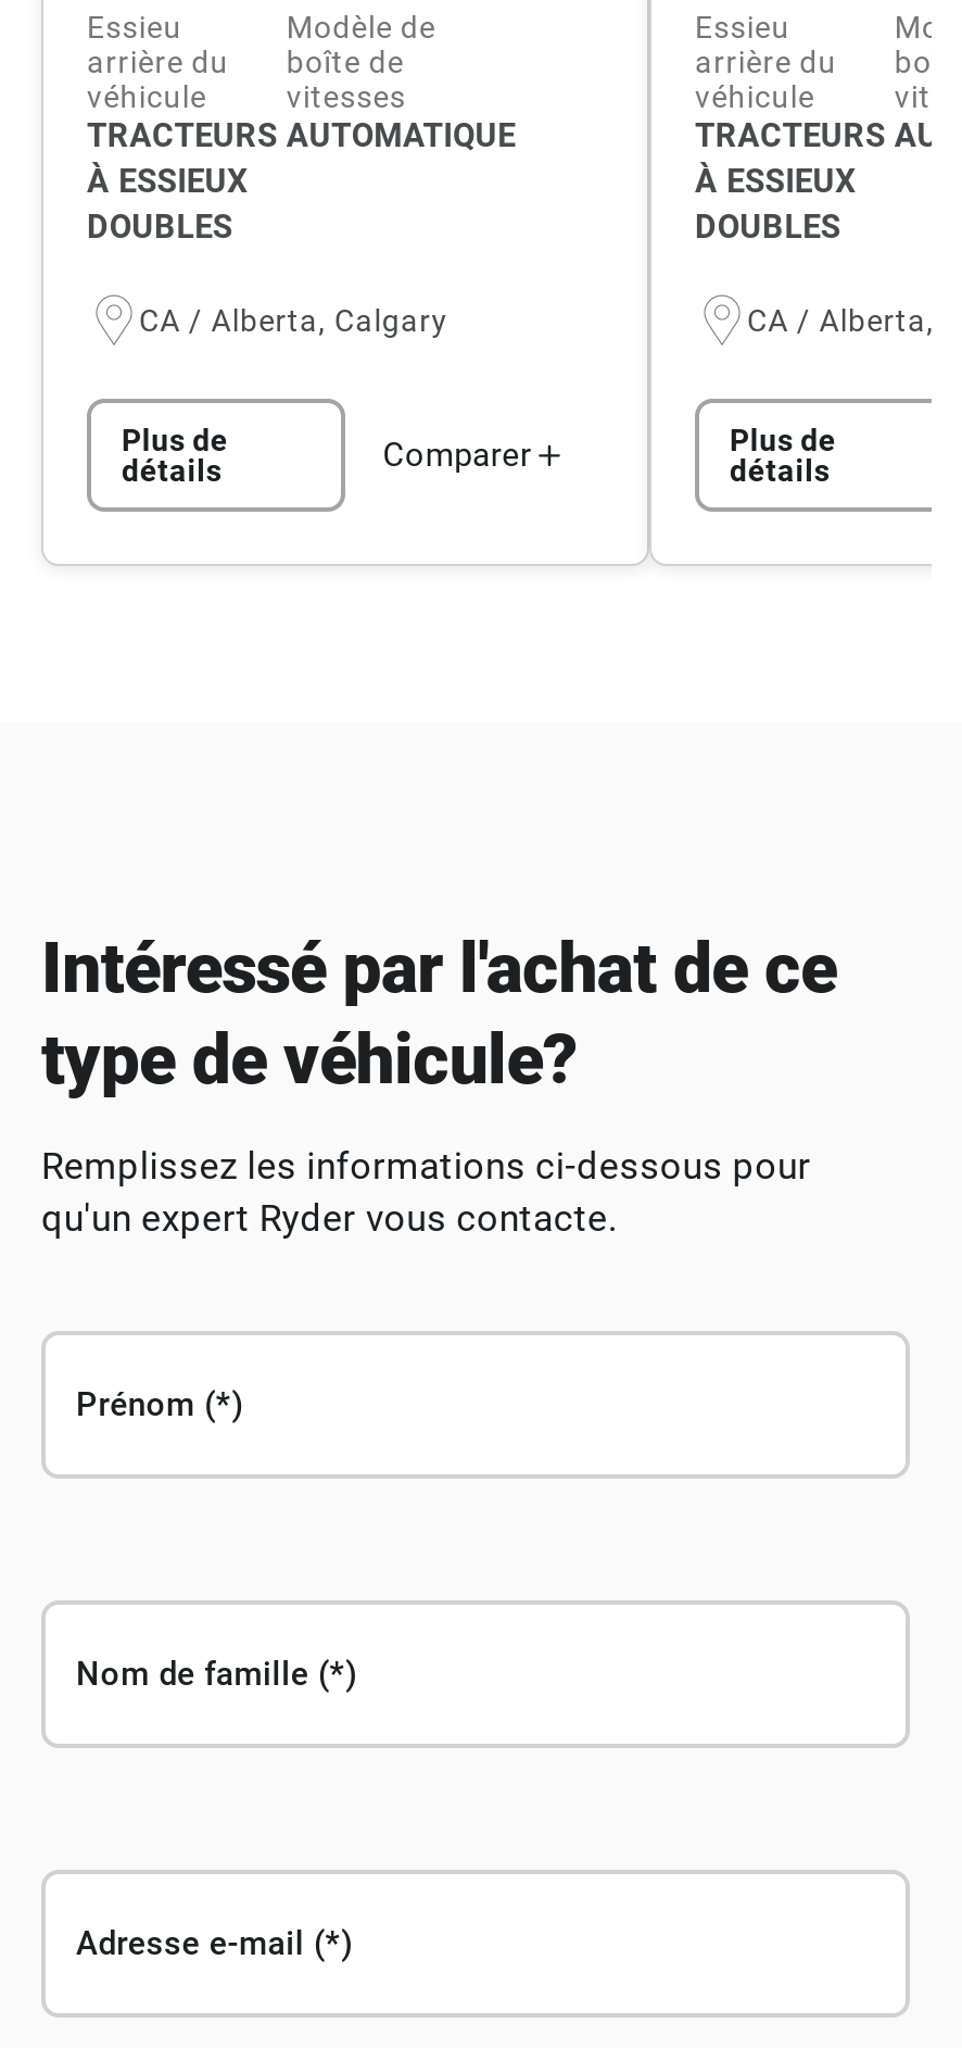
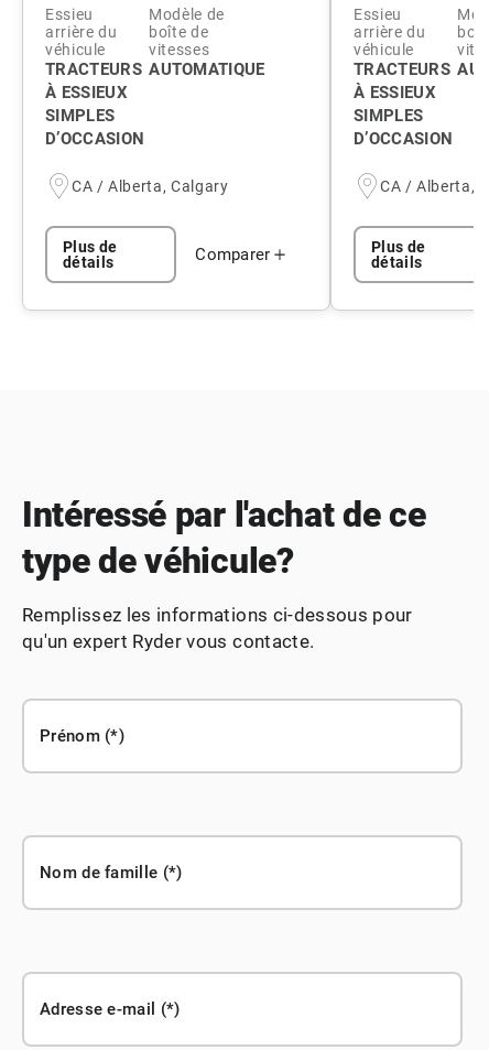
[87,209,233,248] DOUBLES -> [45,106,144,149] SIMPLES | D’OCCASION
[695,209,841,248] DOUBLES -> [354,106,453,149] SIMPLES | D’OCCASION

